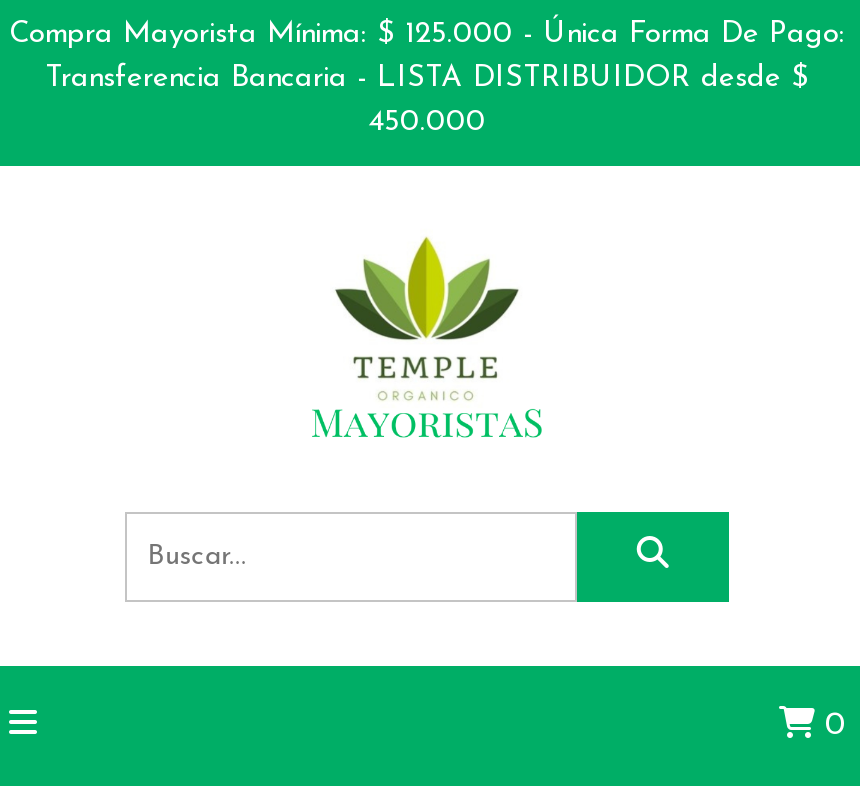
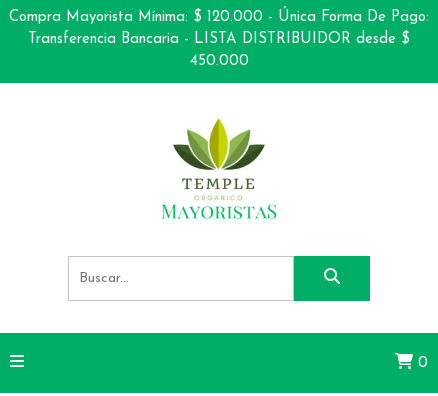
[9,20,845,50] Compra Mayorista Mínima: $ 125.000 - Única Forma De Pago: -> [9,10,429,25] Compra Mayorista Mínima: $ 120.000 - Única Forma De Pago:

